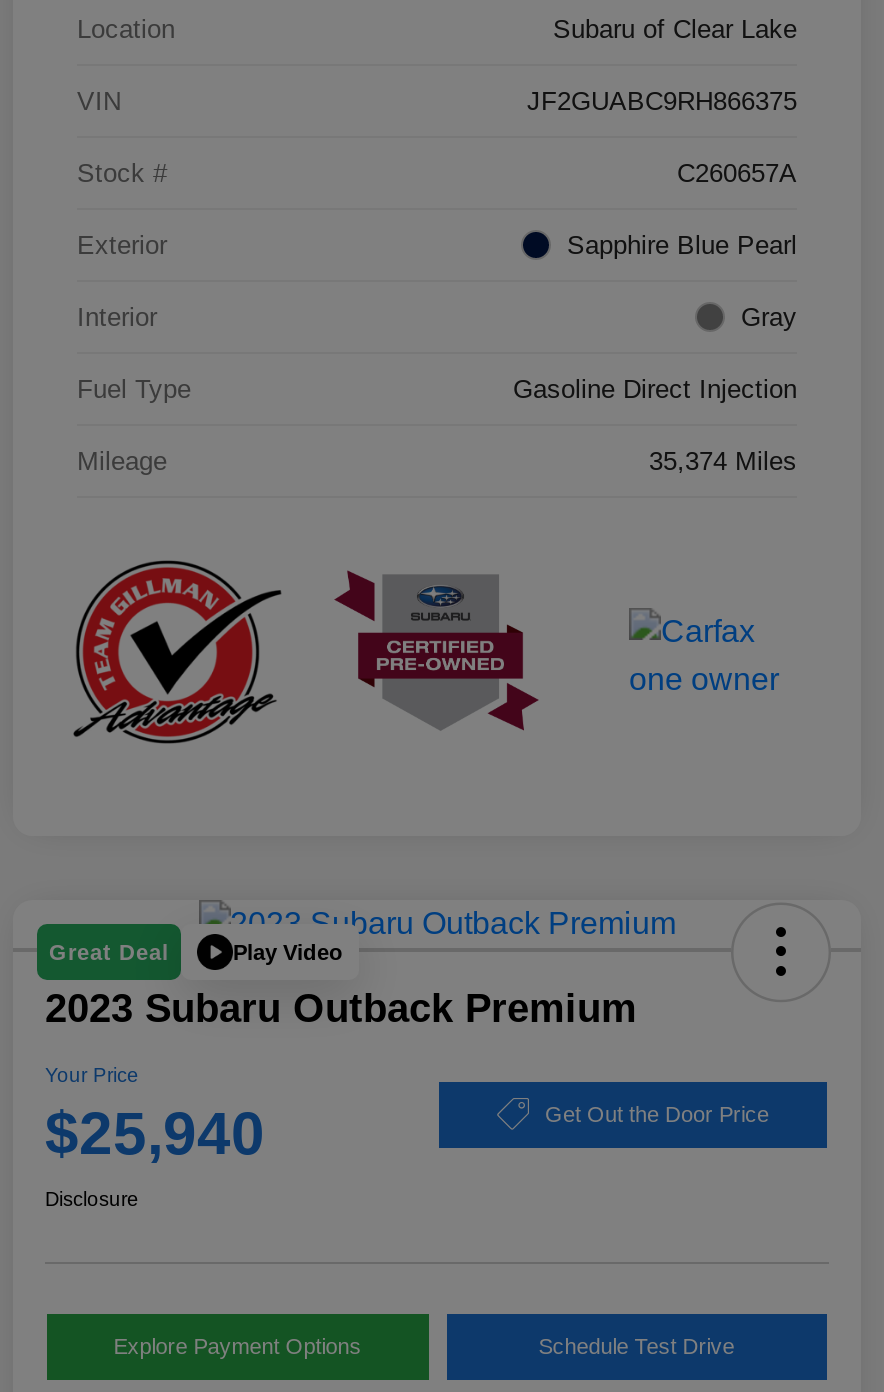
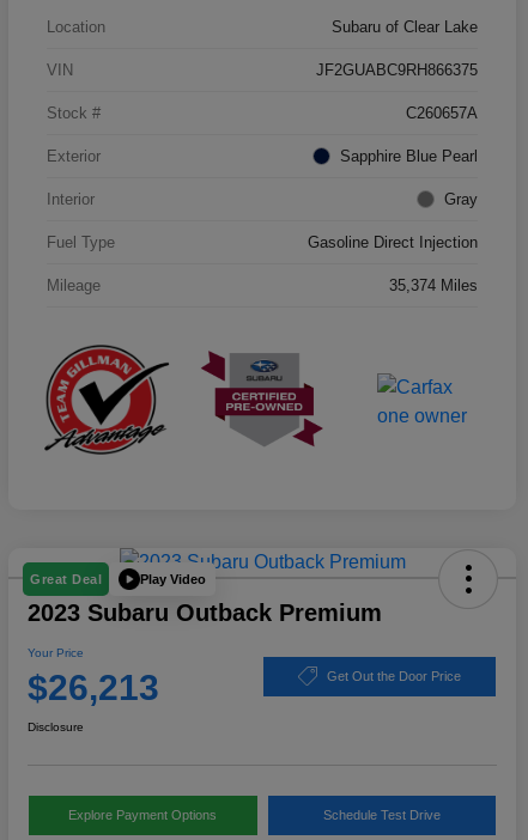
[45,1100,265,1166] $25,940 -> [28,668,159,707] $26,213

